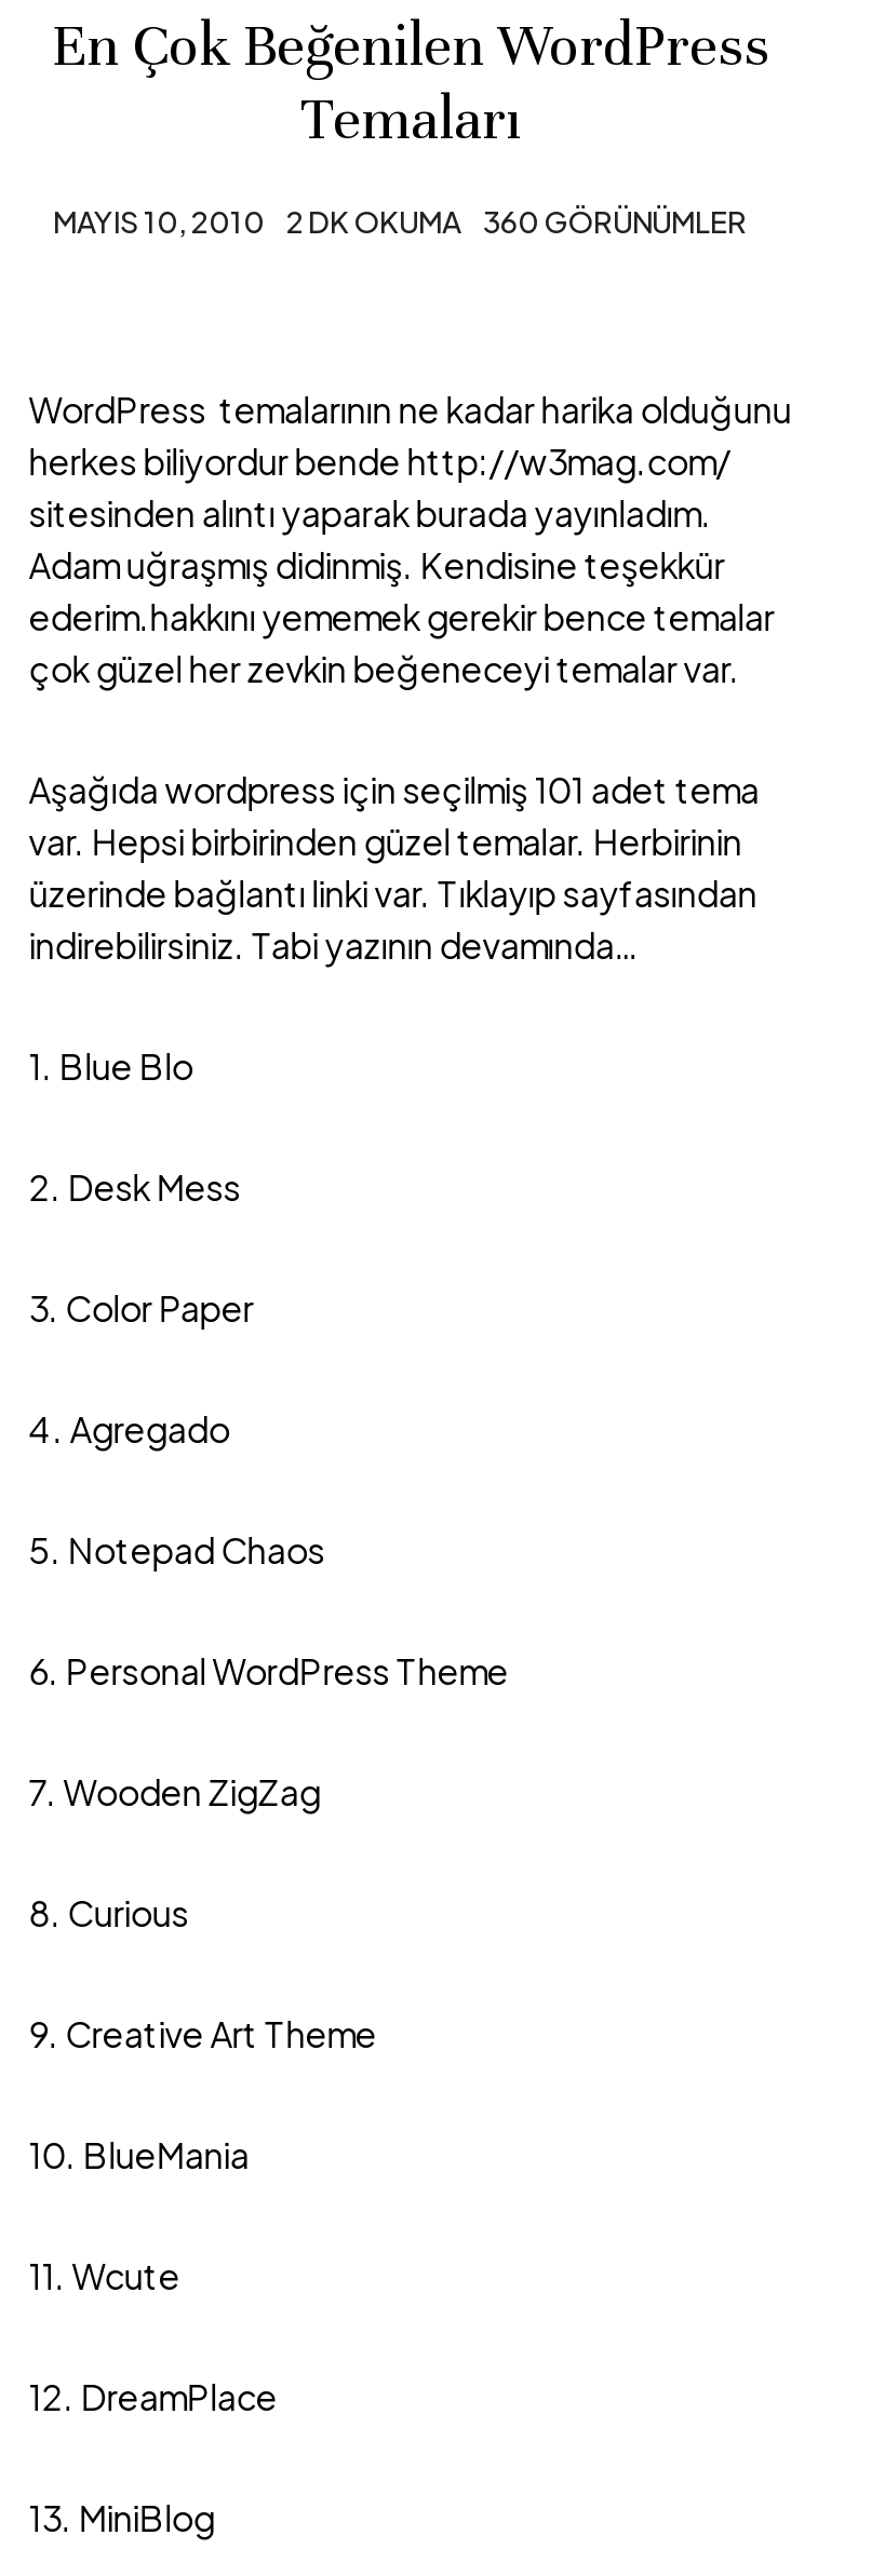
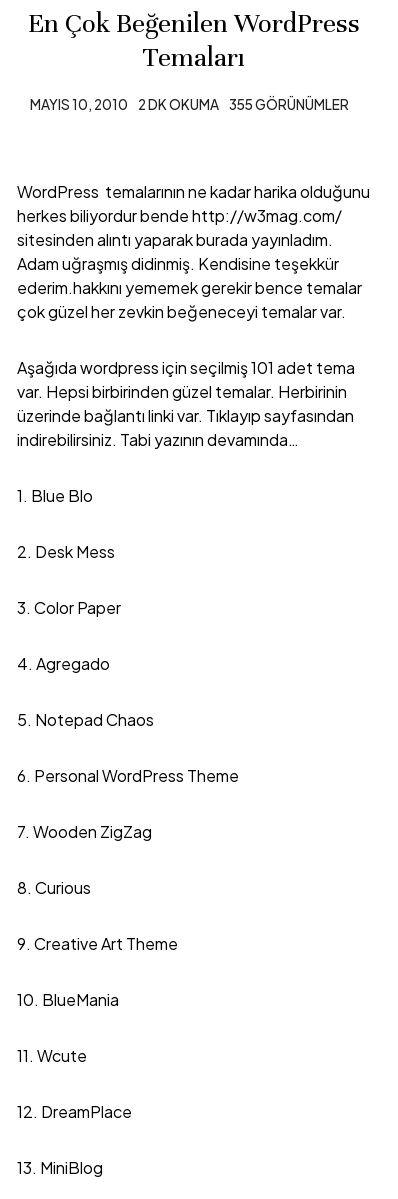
[53,203,747,240] MAYIS 10, 2010 2 DK OKUMA 360 GÖRÜNÜMLER -> [29,96,348,113] MAYIS 10, 2010 2 DK OKUMA 355 GÖRÜNÜMLER

